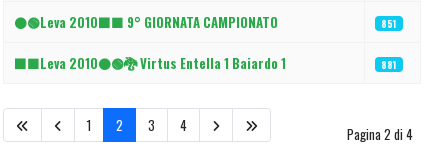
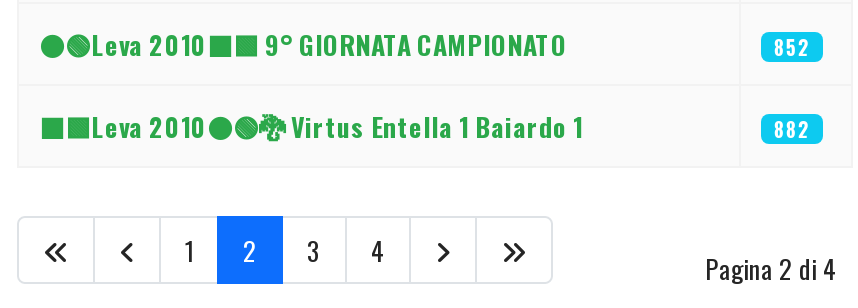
[381,16,396,31] 851 -> [774,32,810,62] 852
[381,57,396,72] 881 -> [774,114,810,144] 882

